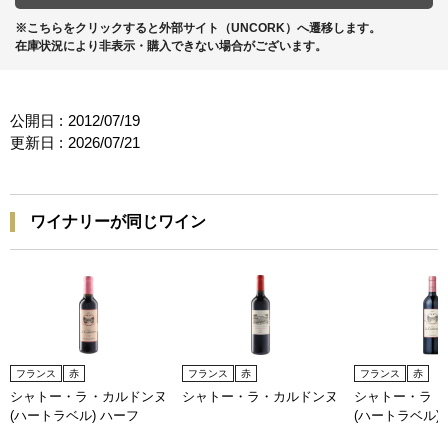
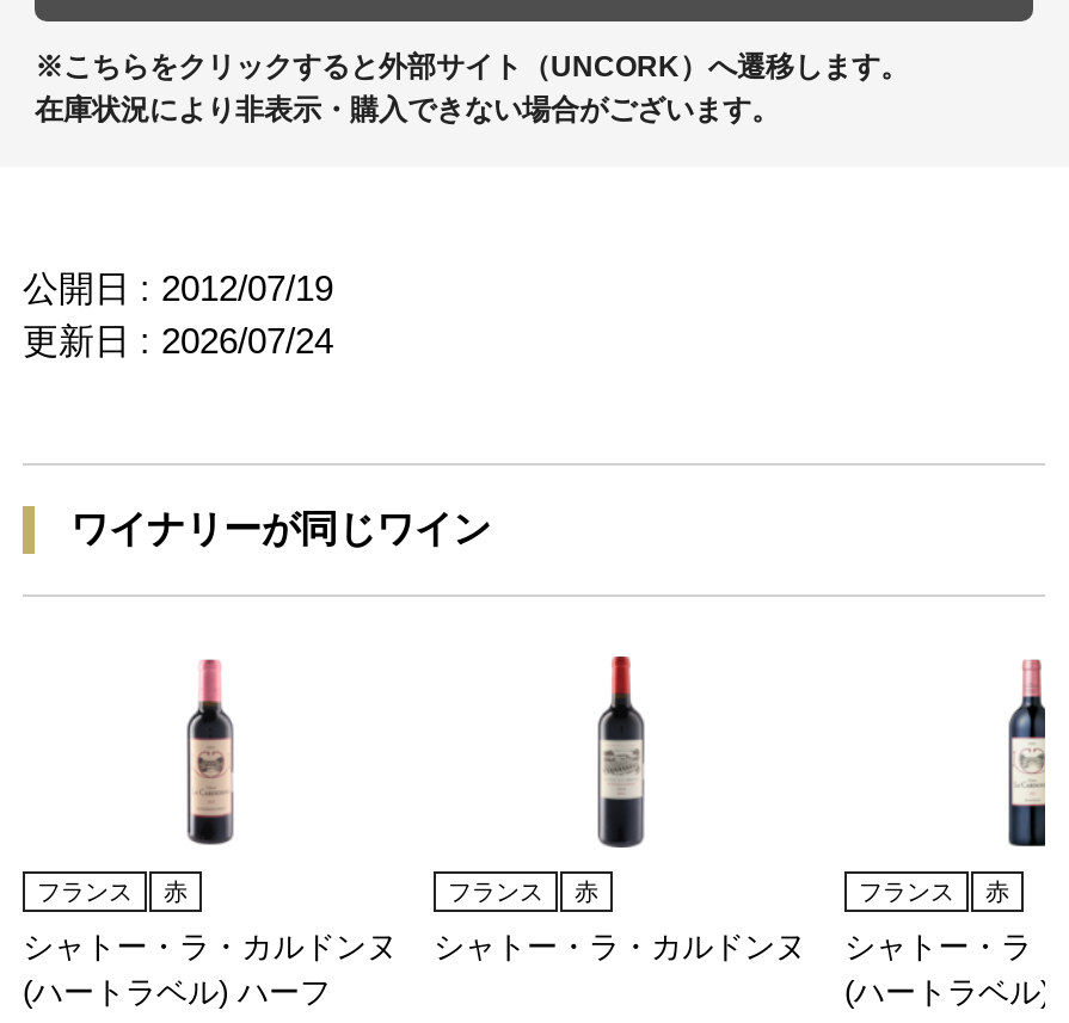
[10,134,140,151] 更新日 : 2026/07/21 -> [23,320,333,360] 更新日 : 2026/07/24

